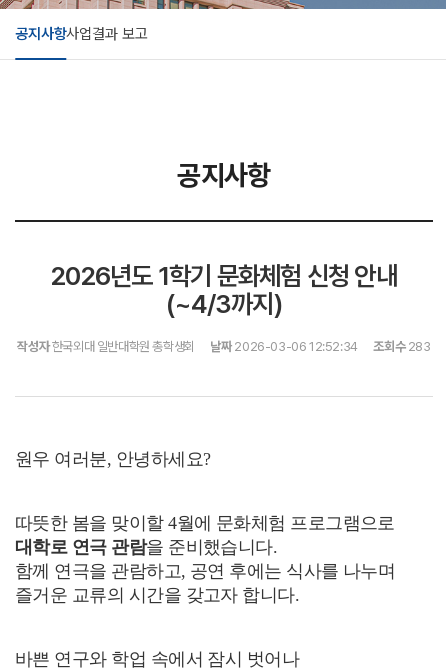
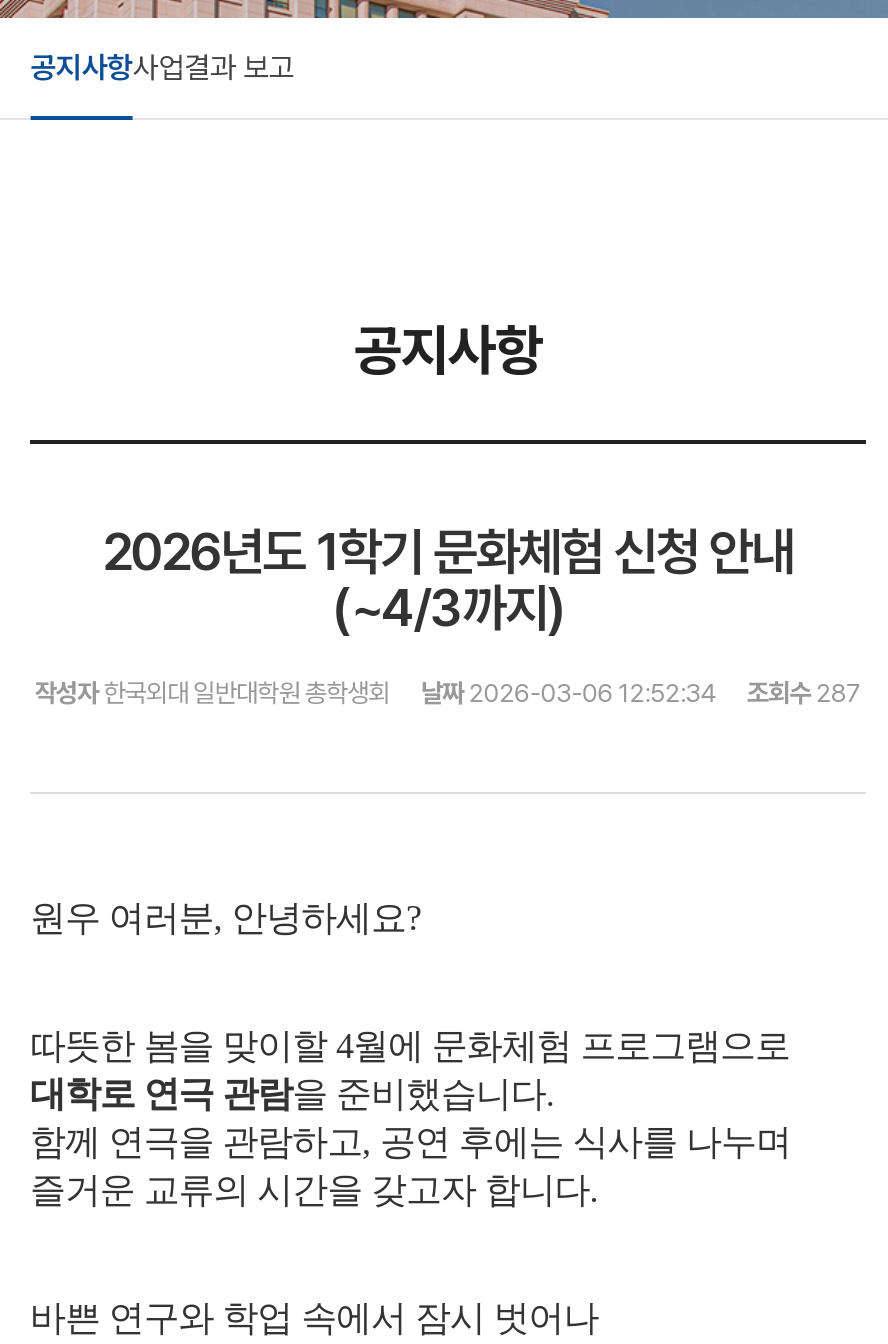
[17,339,431,354] 작성자한국외대 일반대학원 총학생회 날짜2026-03-06 12:52:34 조회수 283 -> [35,678,861,708] 작성자한국외대 일반대학원 총학생회 날짜2026-03-06 12:52:34 조회수 287

